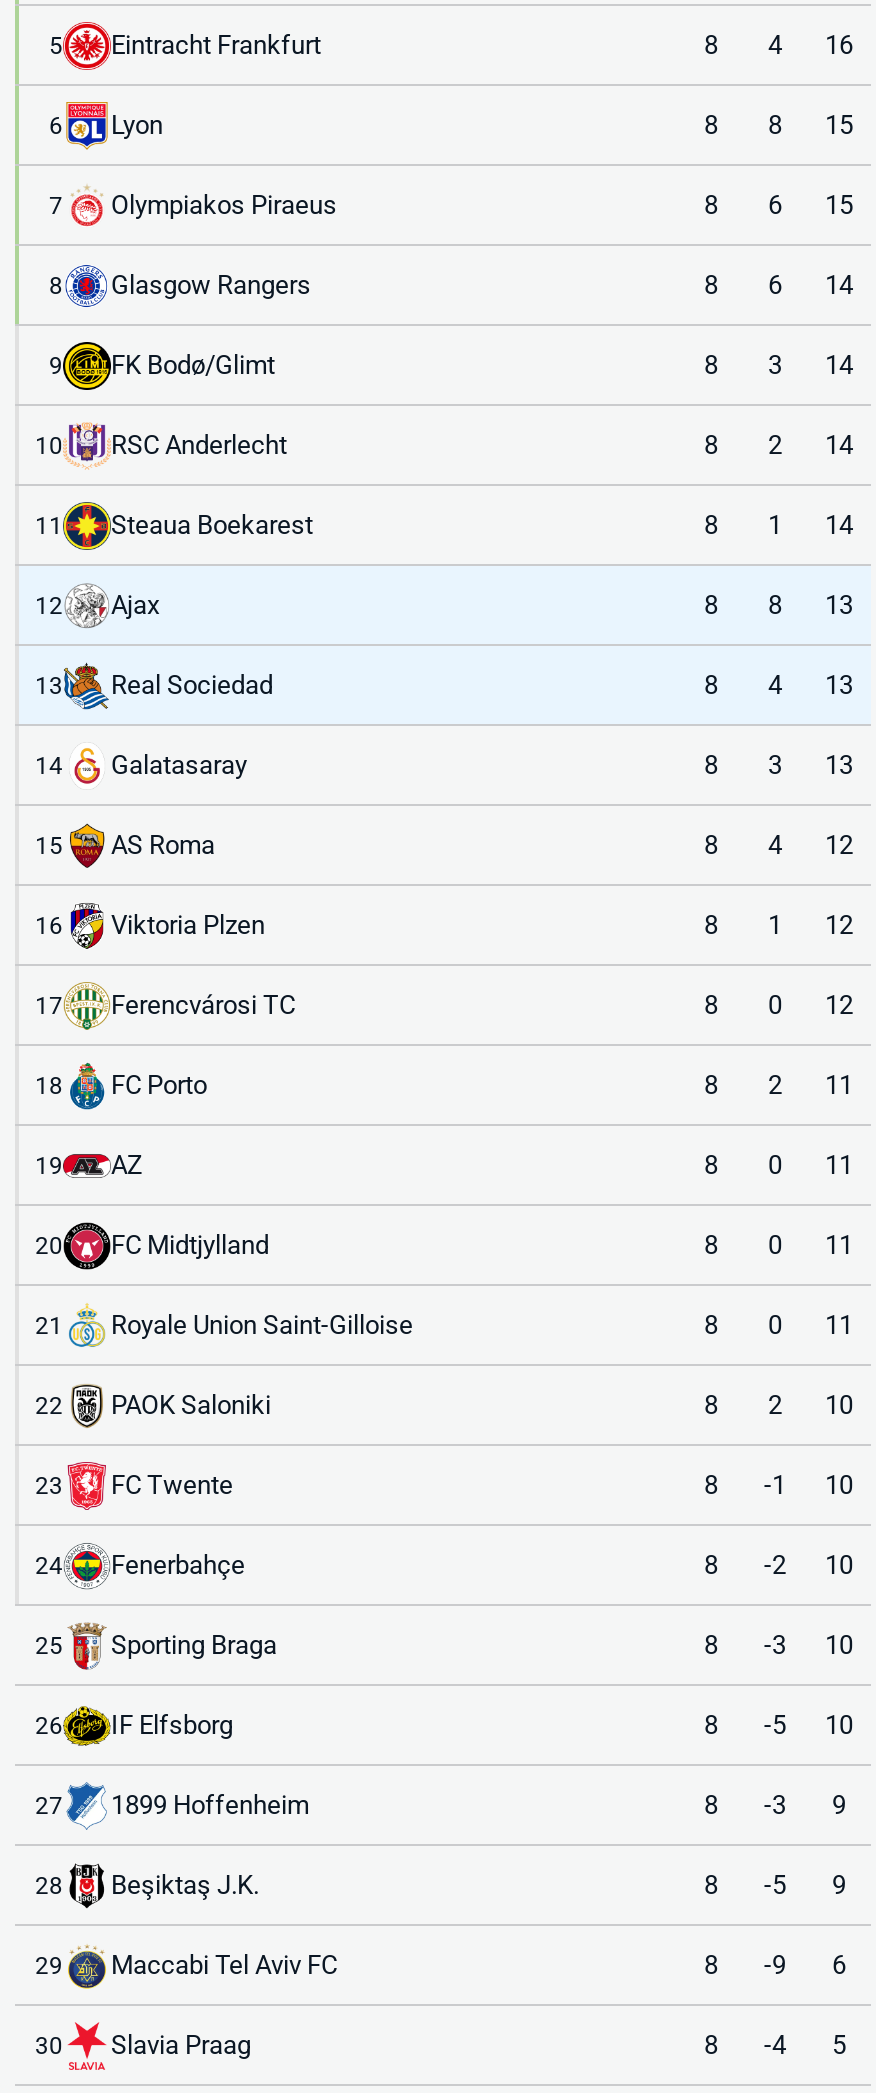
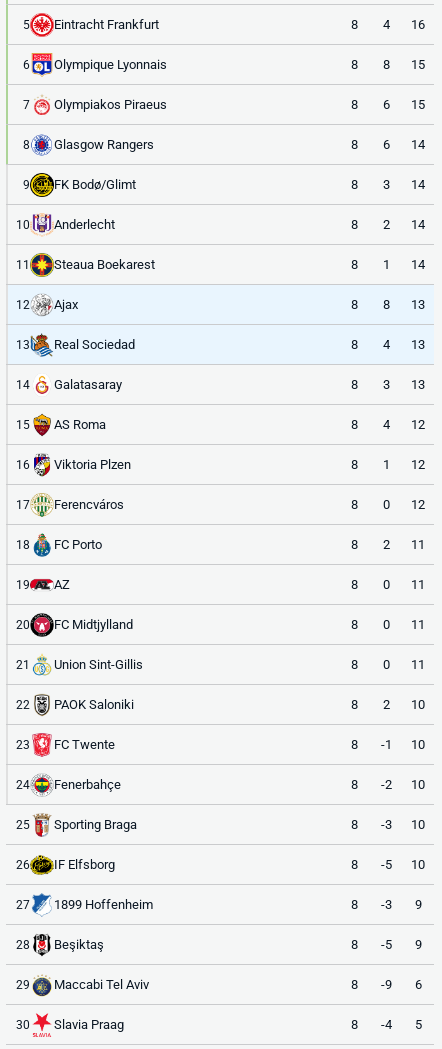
[111,109,163,139] Lyon -> [54,56,167,71] Olympique Lyonnais
[111,429,287,459] RSC Anderlecht -> [54,216,115,231] Anderlecht
[111,989,295,1019] Ferencvárosi TC -> [54,496,124,511] Ferencváros
[111,1309,413,1339] Royale Union Saint-Gilloise -> [54,656,143,671] Union Sint-Gillis
[111,1869,259,1899] Beşiktaş J.K. -> [54,936,104,951] Beşiktaş
[111,1949,337,1979] Maccabi Tel Aviv FC -> [54,976,149,991] Maccabi Tel Aviv

